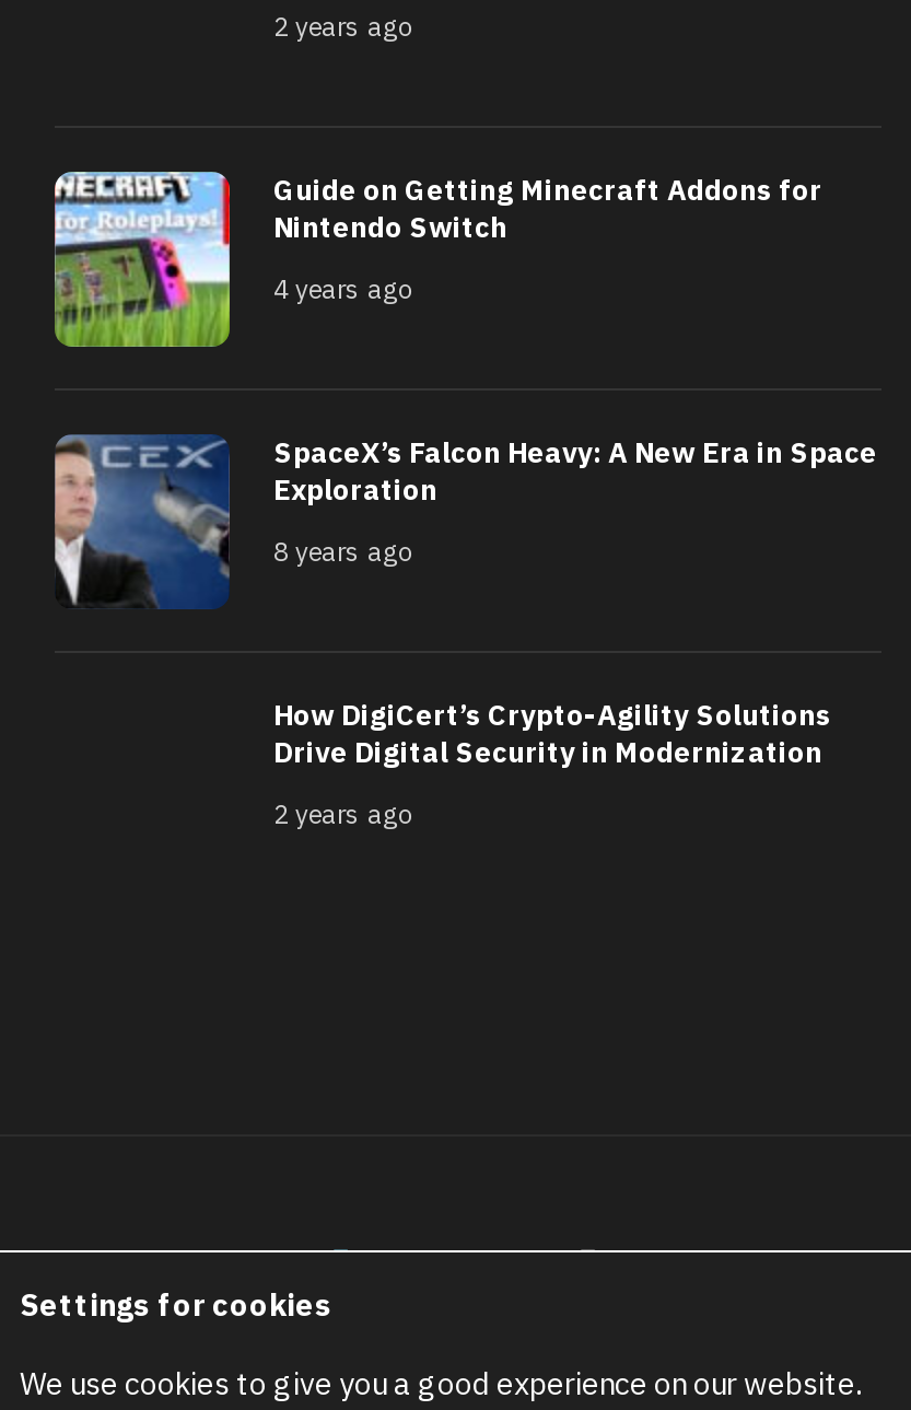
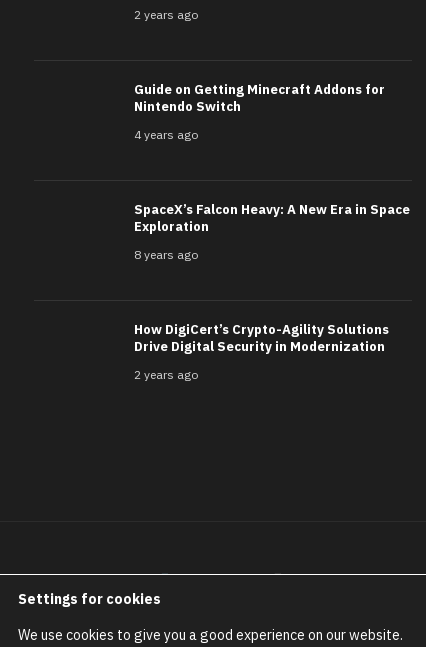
[52,170,232,349] [image] -> none
[52,432,232,611] [image] -> none

